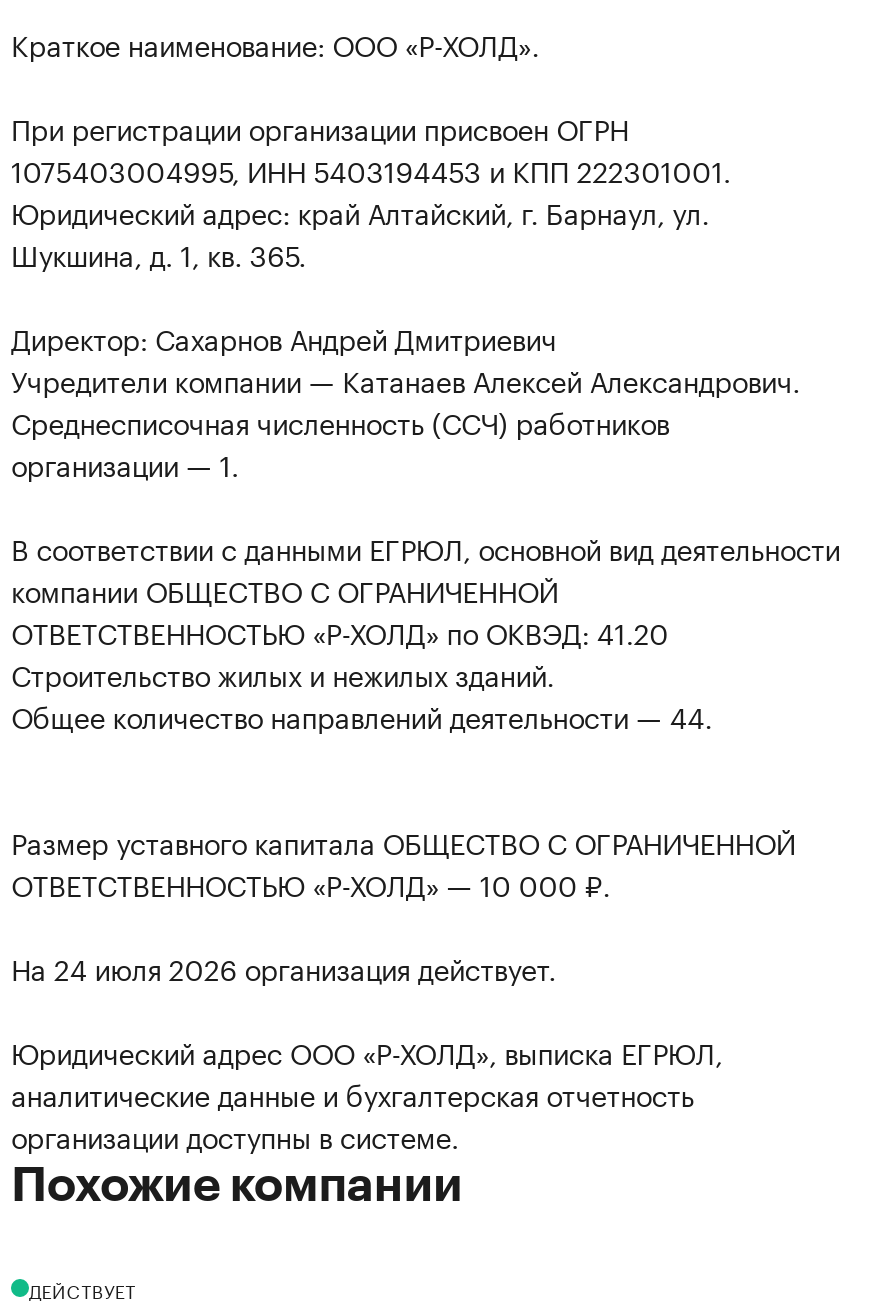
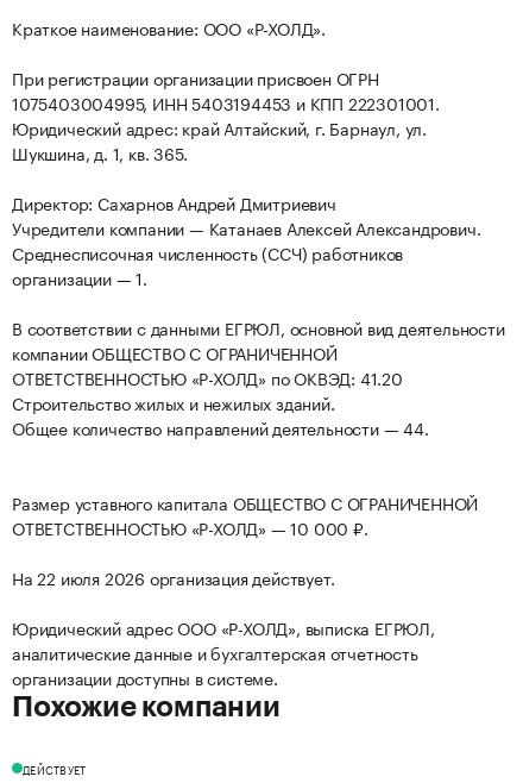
[11,946,556,990] На 24 июля 2026 организация действует. -> [12,565,334,591] На 22 июля 2026 организация действует.

